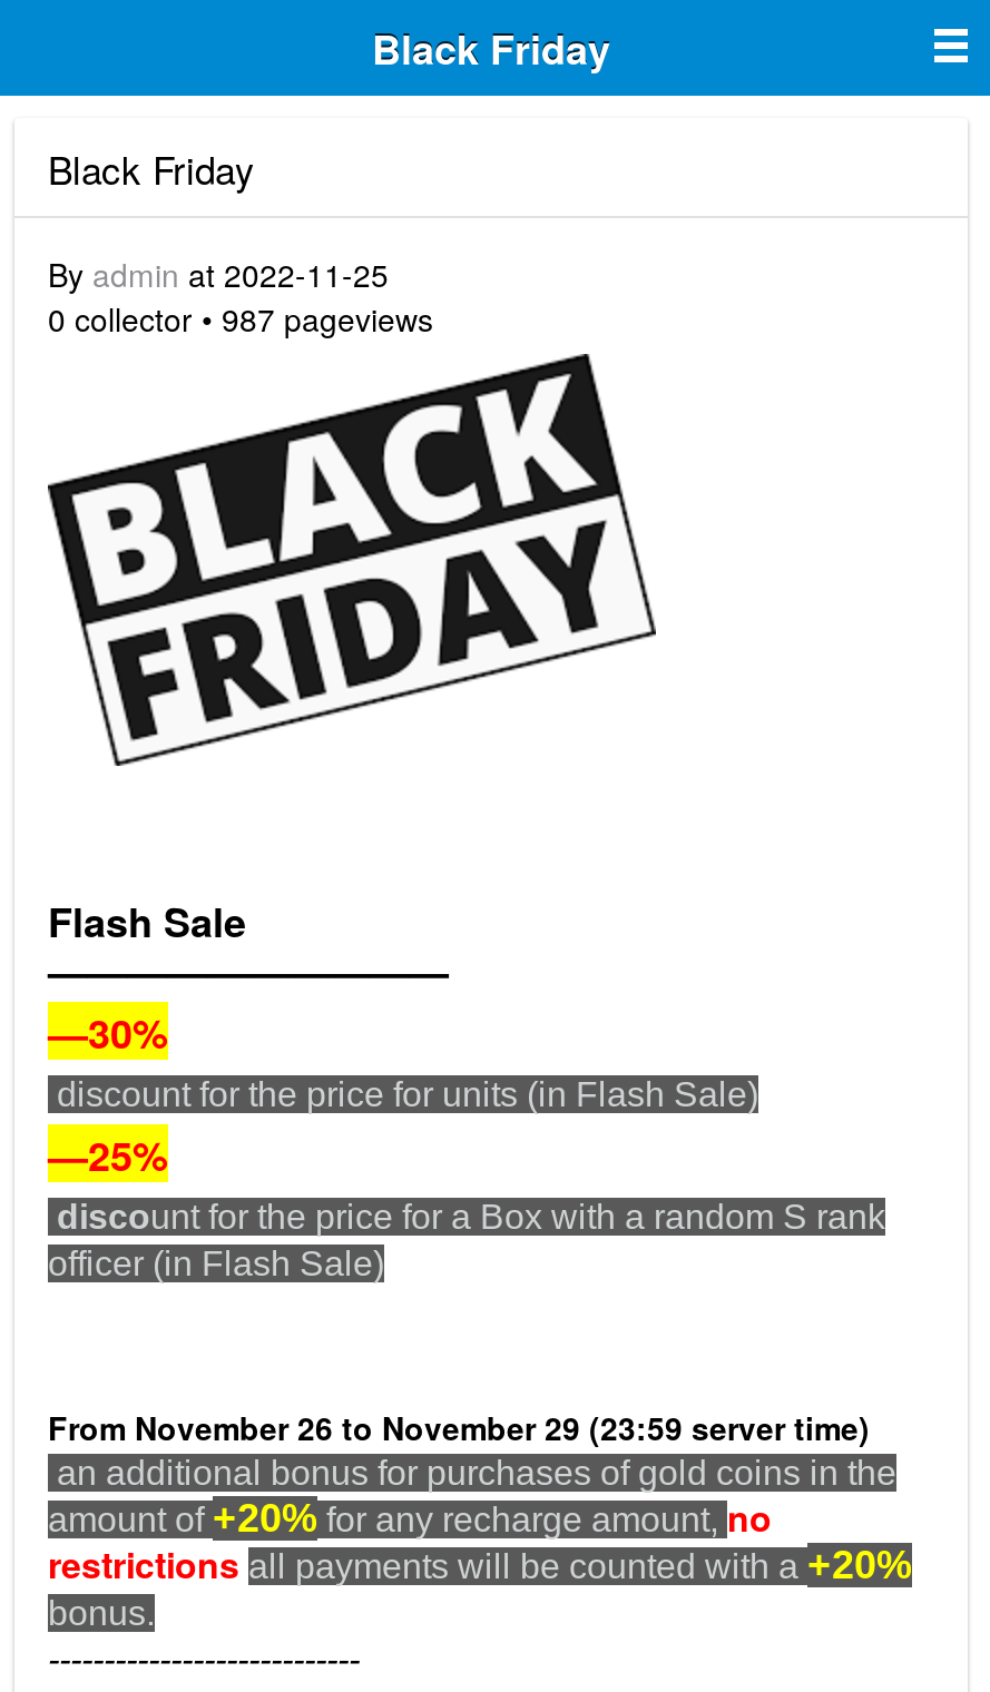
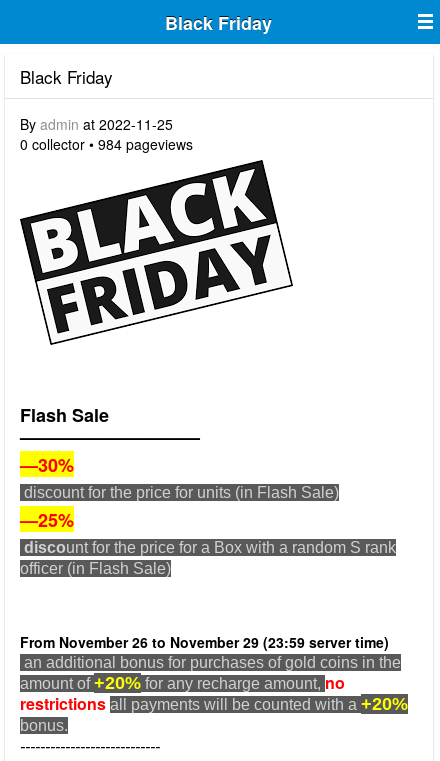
[48,296,433,341] 0 collector • 987 pageviews -> [20,134,193,154] 0 collector • 984 pageviews

